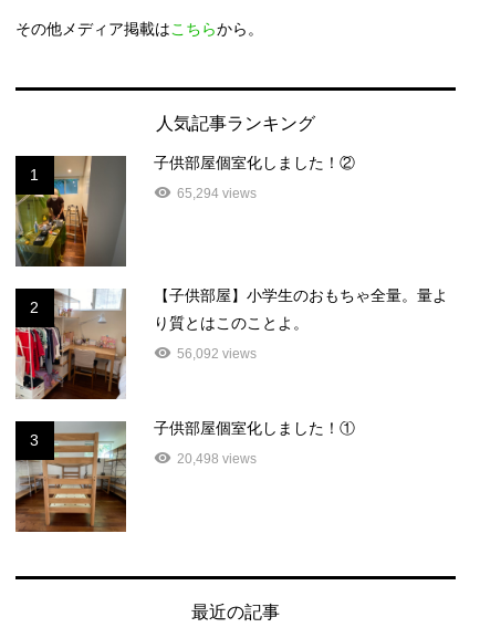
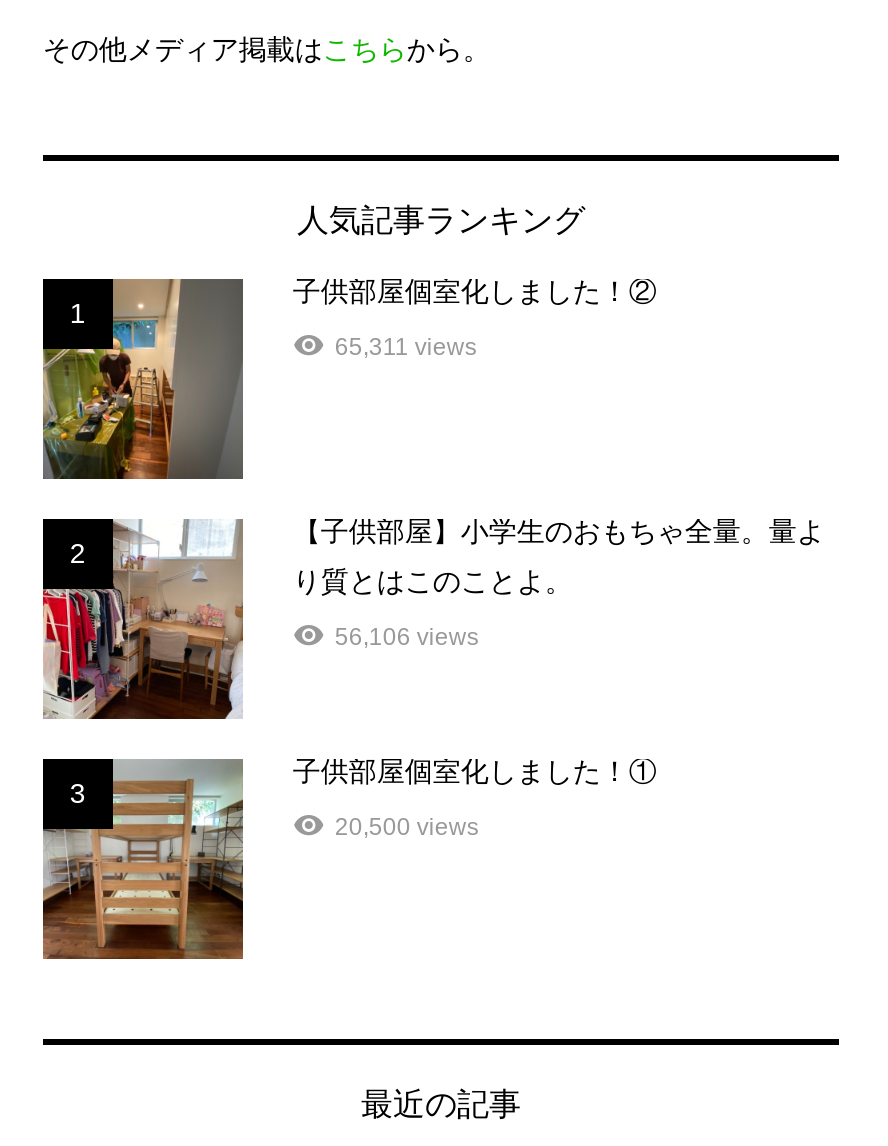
[177,186,256,201] 65,294 views -> [335,333,477,361] 65,311 views
[177,346,256,362] 56,092 views -> [335,623,479,651] 56,106 views
[177,451,256,467] 20,498 views -> [335,813,479,841] 20,500 views

